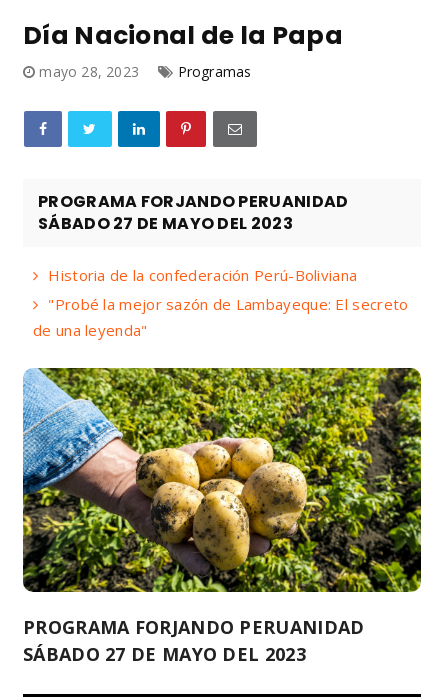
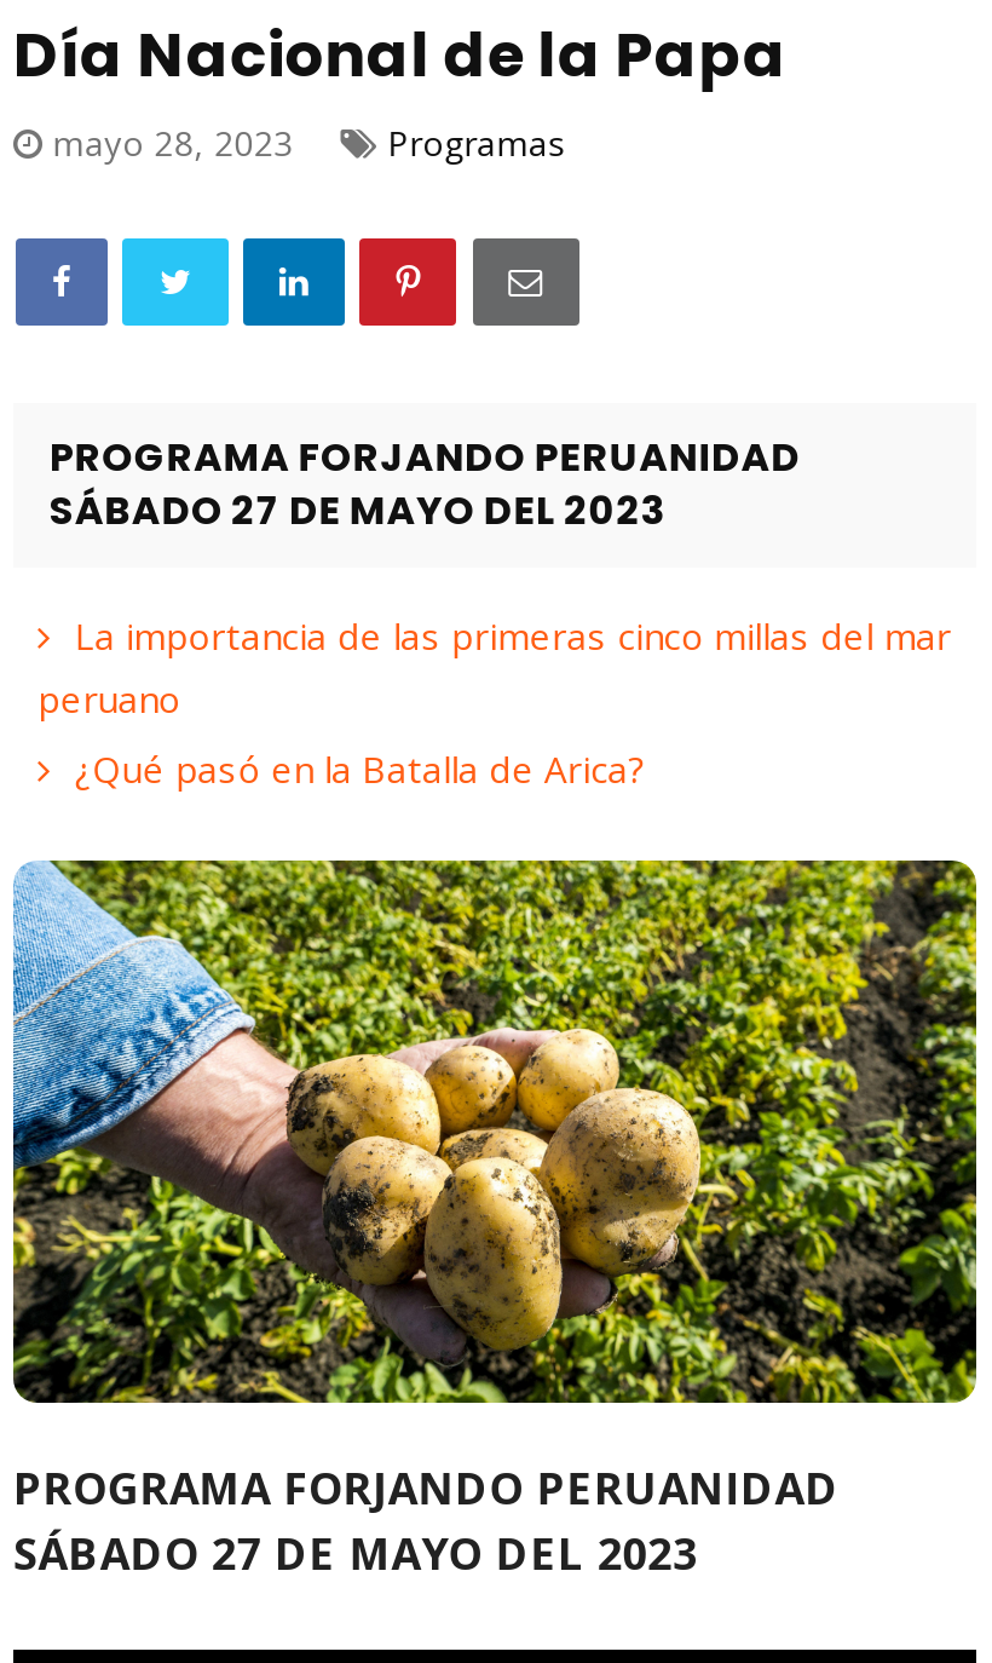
[33,265,408,340] Historia de la confederación Perú-Boliviana | "Probé la mejor sazón de Lambayeque: El secreto | de una leyenda" -> [38,611,951,793] La importancia de las primeras cinco millas del mar | peruano | ¿Qué pasó en la Batalla de Arica?

